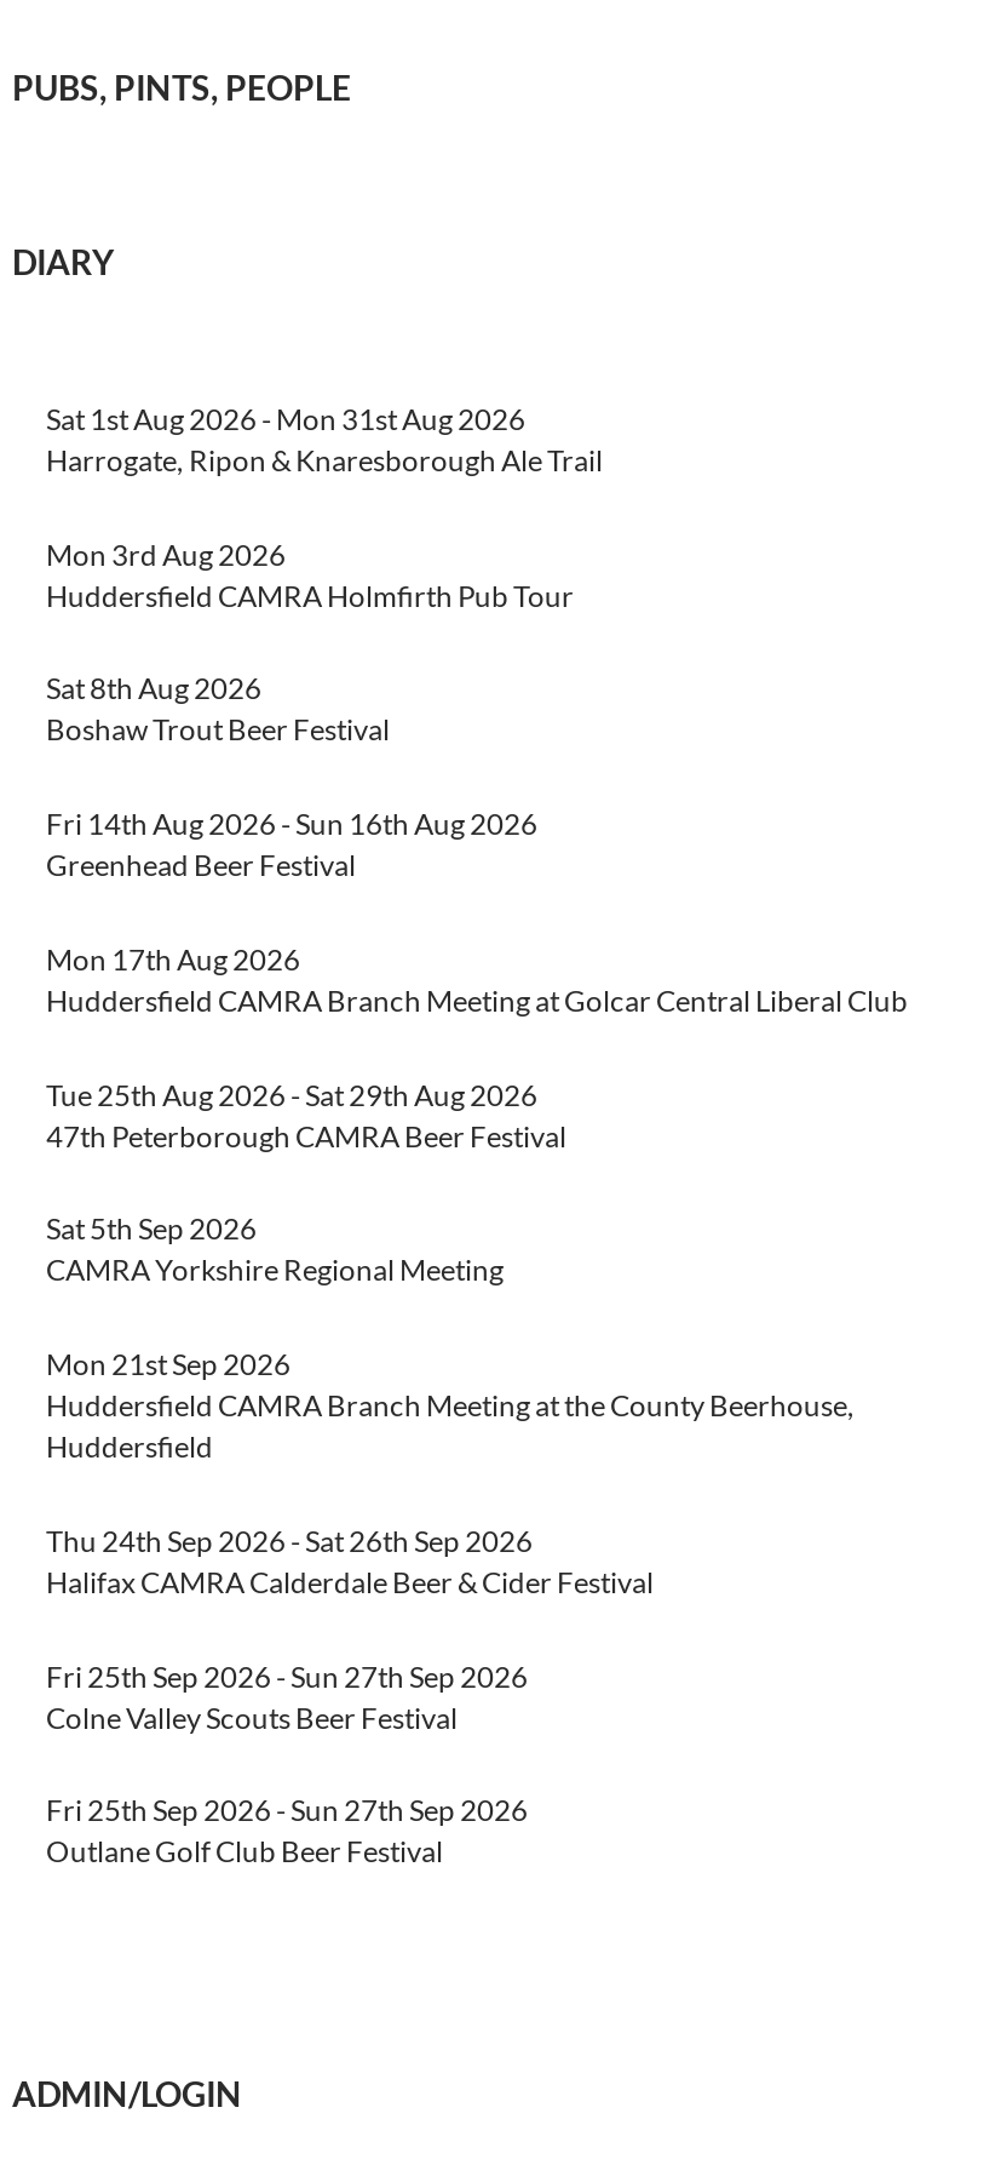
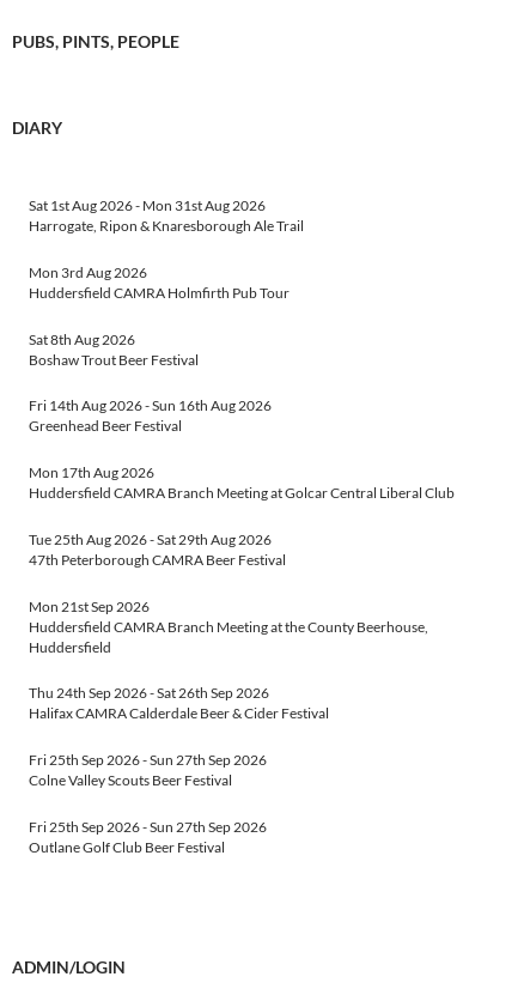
[46,1212,504,1289] Sat 5th Sep 2026 | CAMRA Yorkshire Regional Meeting -> none

